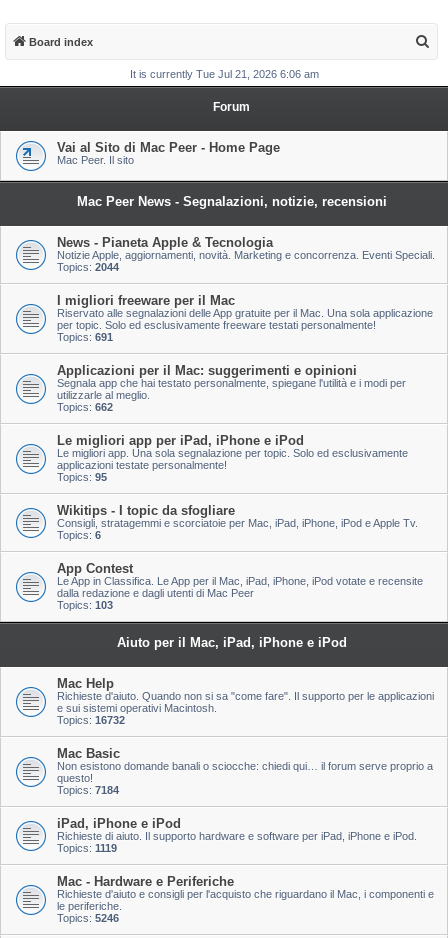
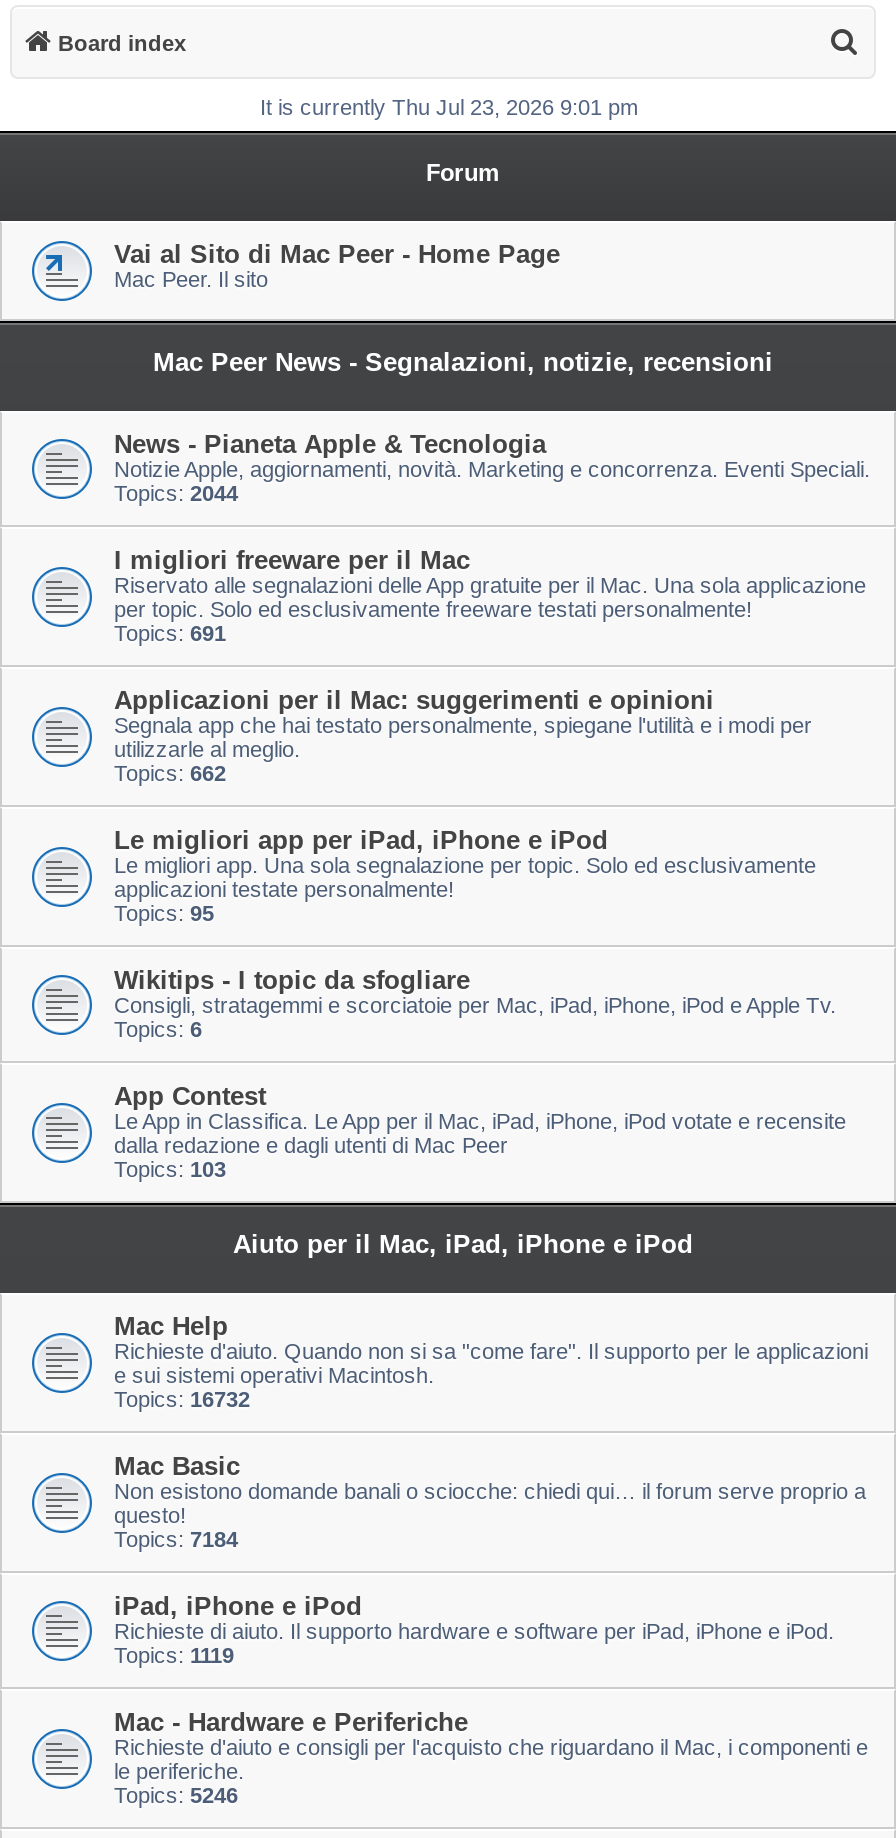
[130,68,319,80] It is currently Tue Jul 21, 2026 6:06 am -> [260,95,638,119] It is currently Thu Jul 23, 2026 9:01 pm

